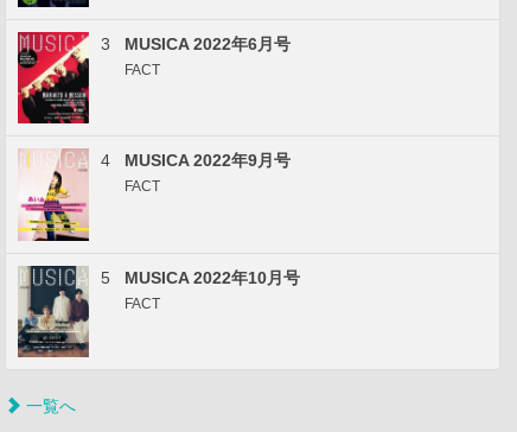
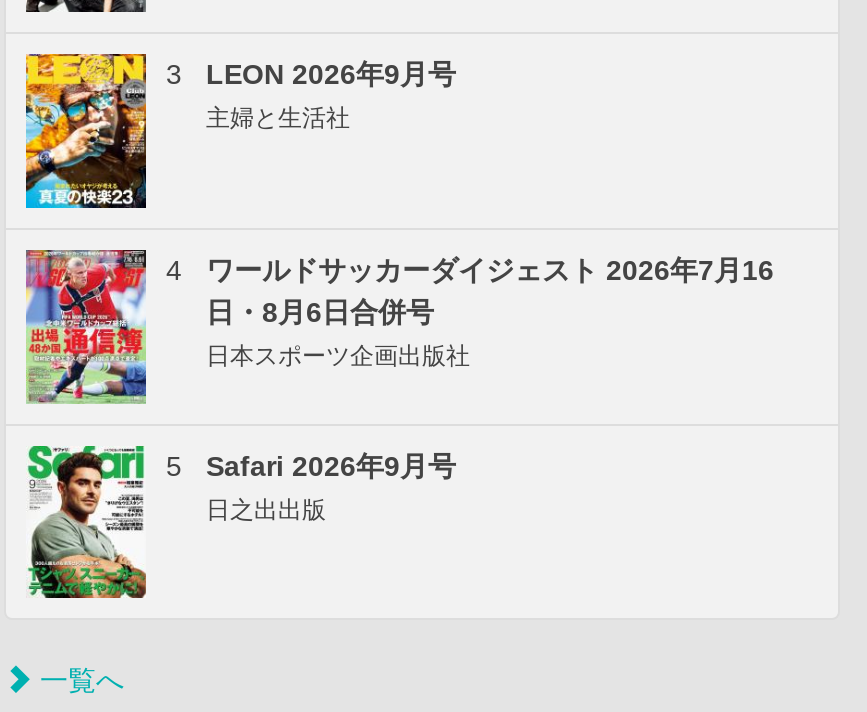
[17,31,291,125] [image] | MUSICA 2022年6月号 | FACT -> [24,52,456,210] [image] | LEON 2026年9月号 | 主婦と生活社
[18,150,291,242] [image] | MUSICA 2022年9月号 | FACT -> [24,248,774,404] [image] | ワールドサッカーダイジェスト 2026年7月16 | 日・8月6日合併号 | 日本スポーツ企画出版社
[17,265,300,358] [image] | MUSICA 2022年10月号 | FACT -> [26,444,456,600] [image] | Safari 2026年9月号 | 日之出出版

